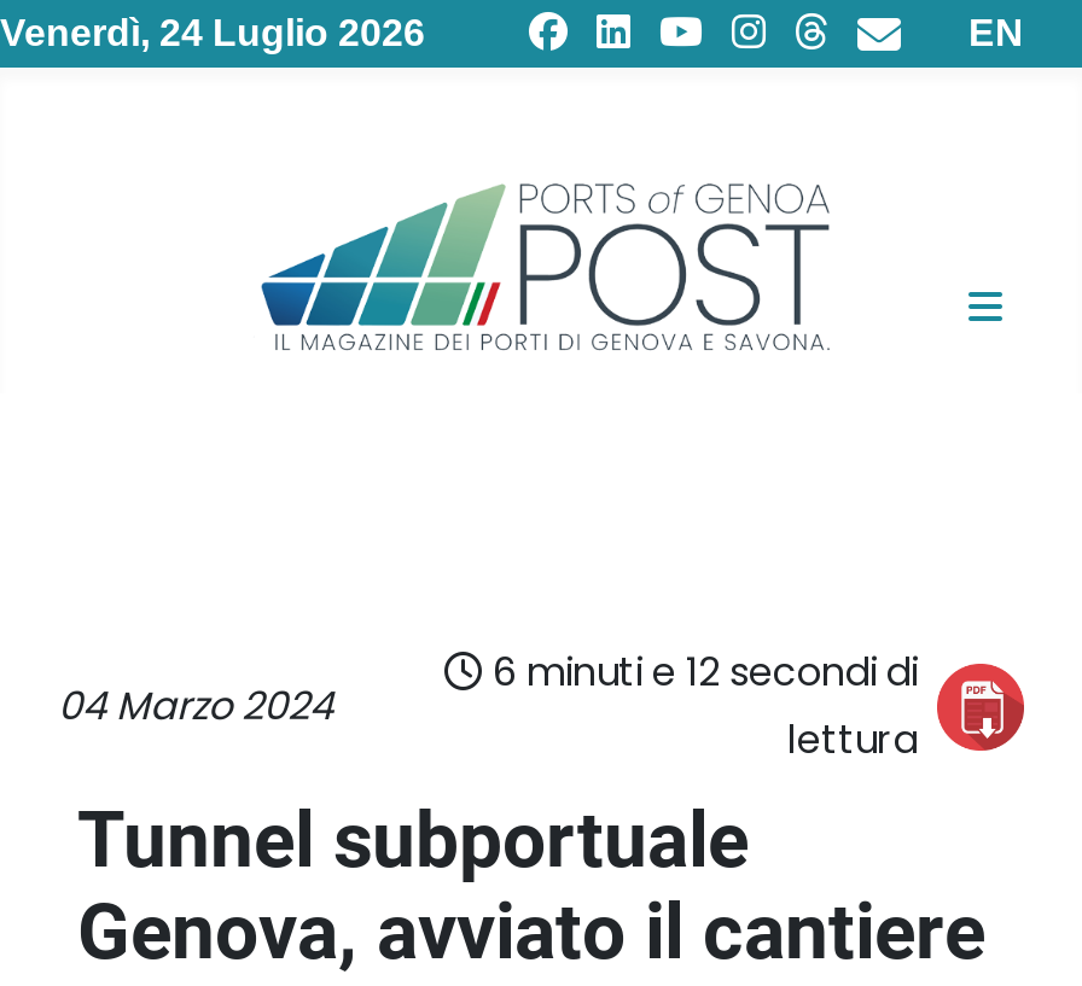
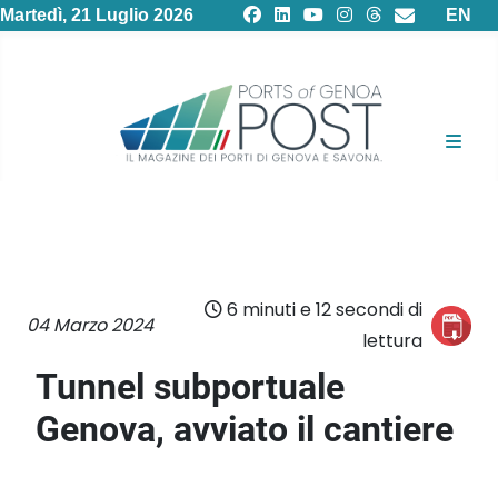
[0,12,425,53] Venerdì, 24 Luglio 2026 -> [0,6,193,24] Martedì, 21 Luglio 2026

